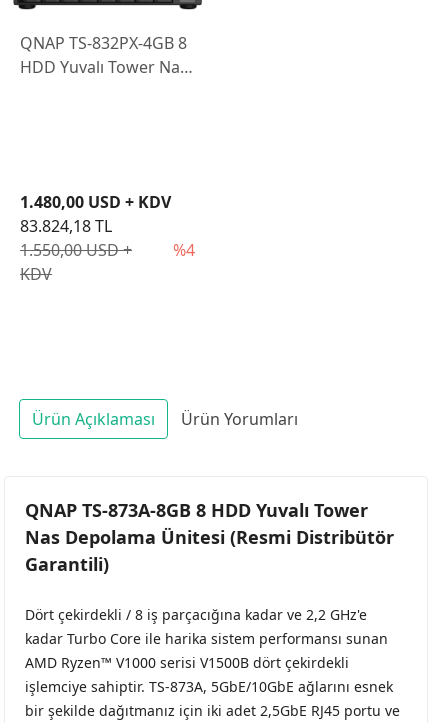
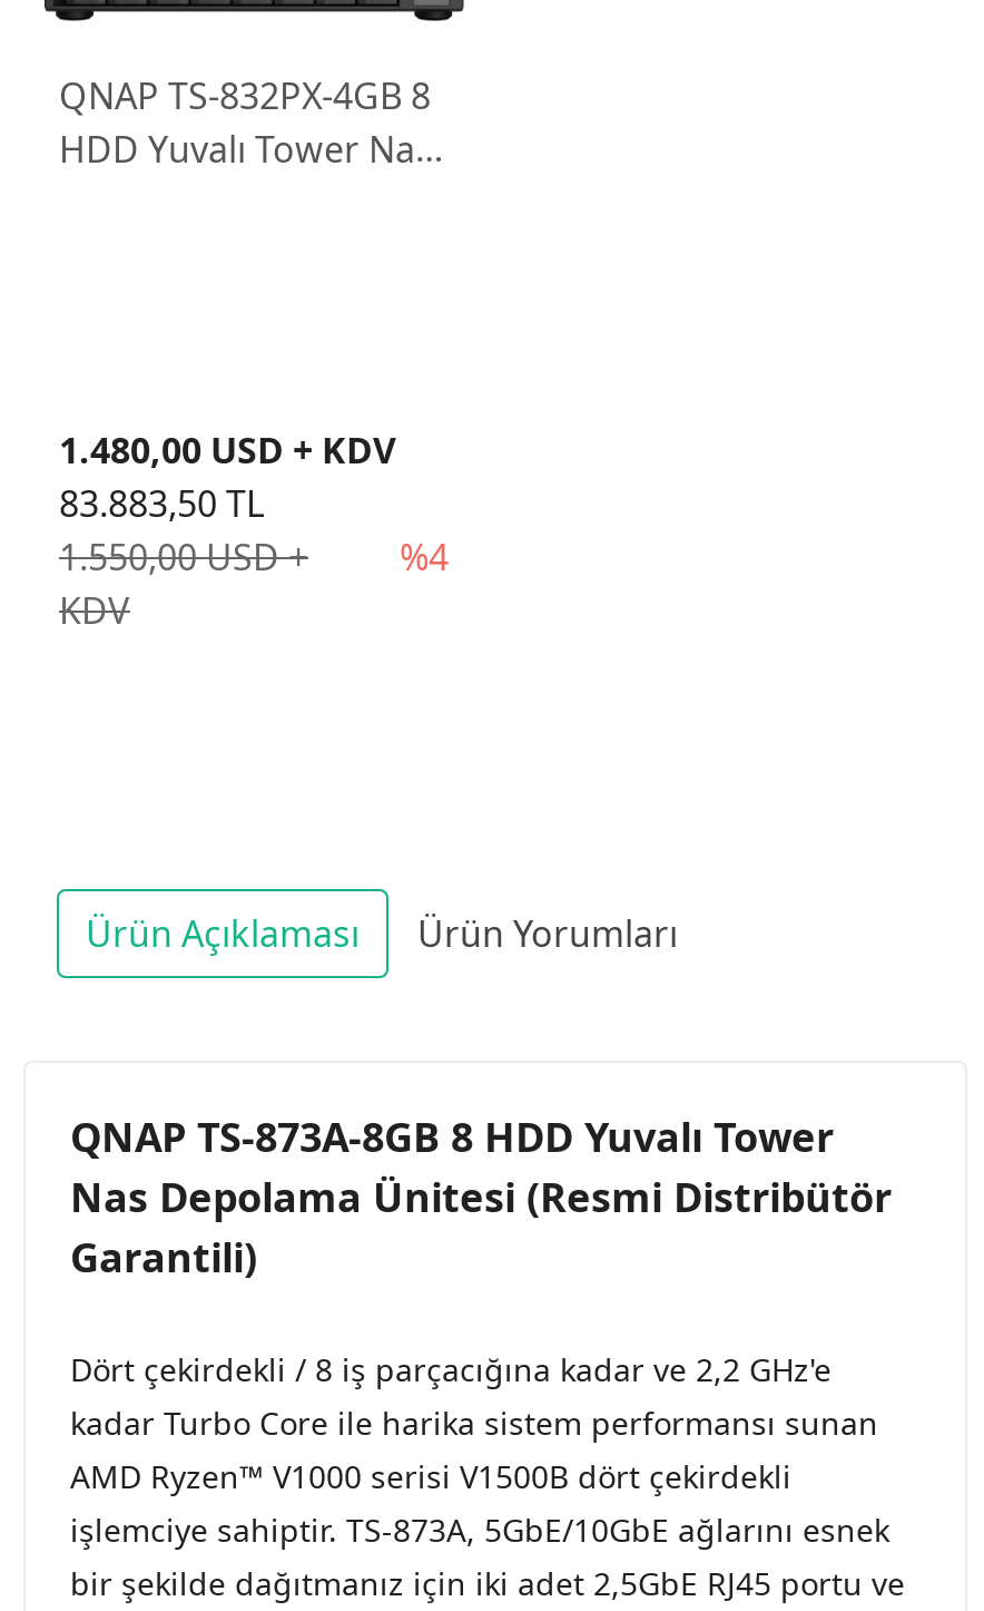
[20,215,112,237] 83.824,18 TL -> [59,478,264,527] 83.883,50 TL

